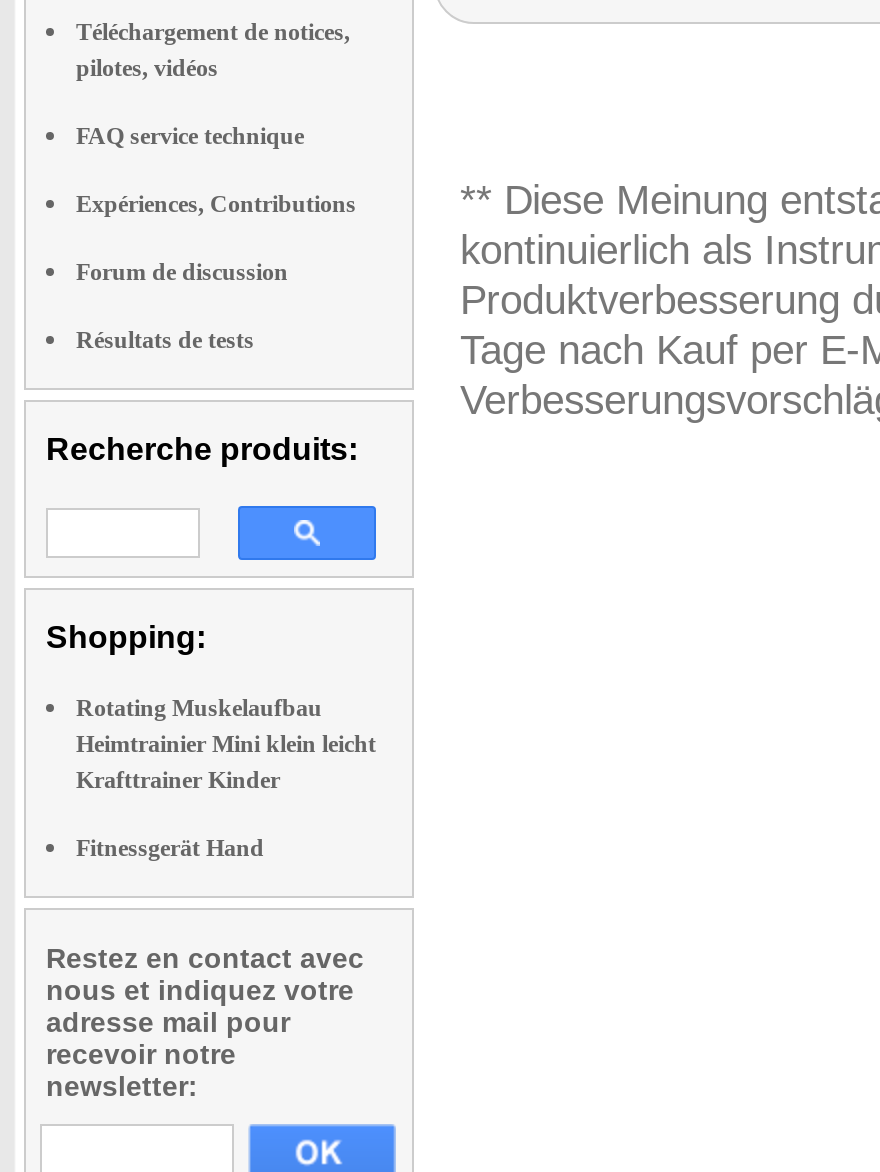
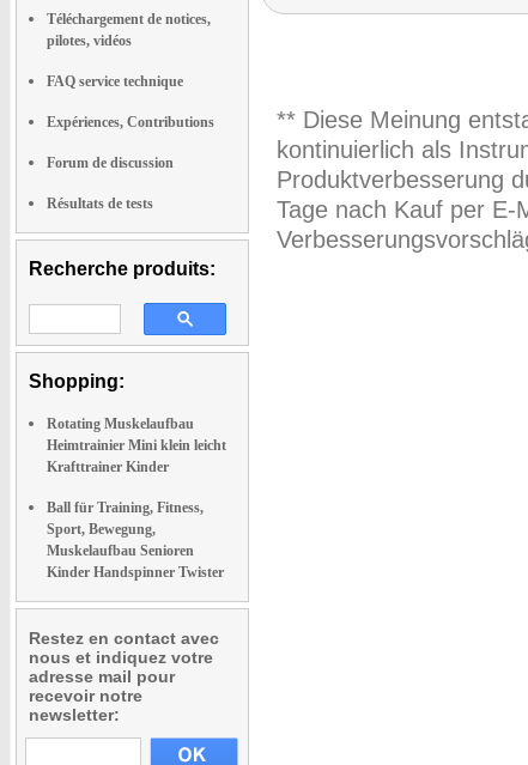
[76,834,264,862] Fitnessgerät Hand -> [47,499,224,581] Ball für Training, Fitness, | Sport, Bewegung, | Muskelaufbau Senioren | Kinder Handspinner Twister

